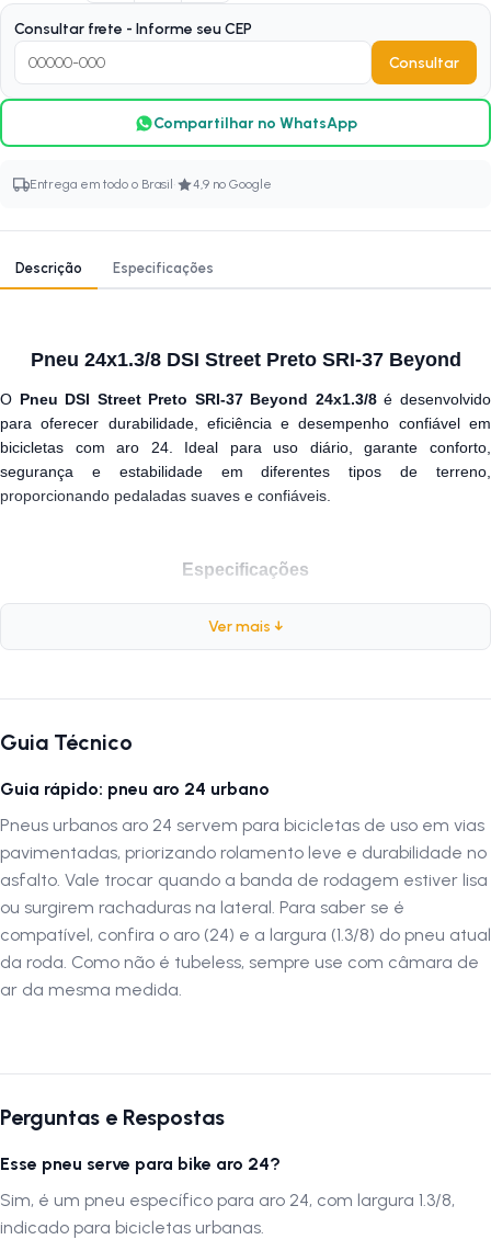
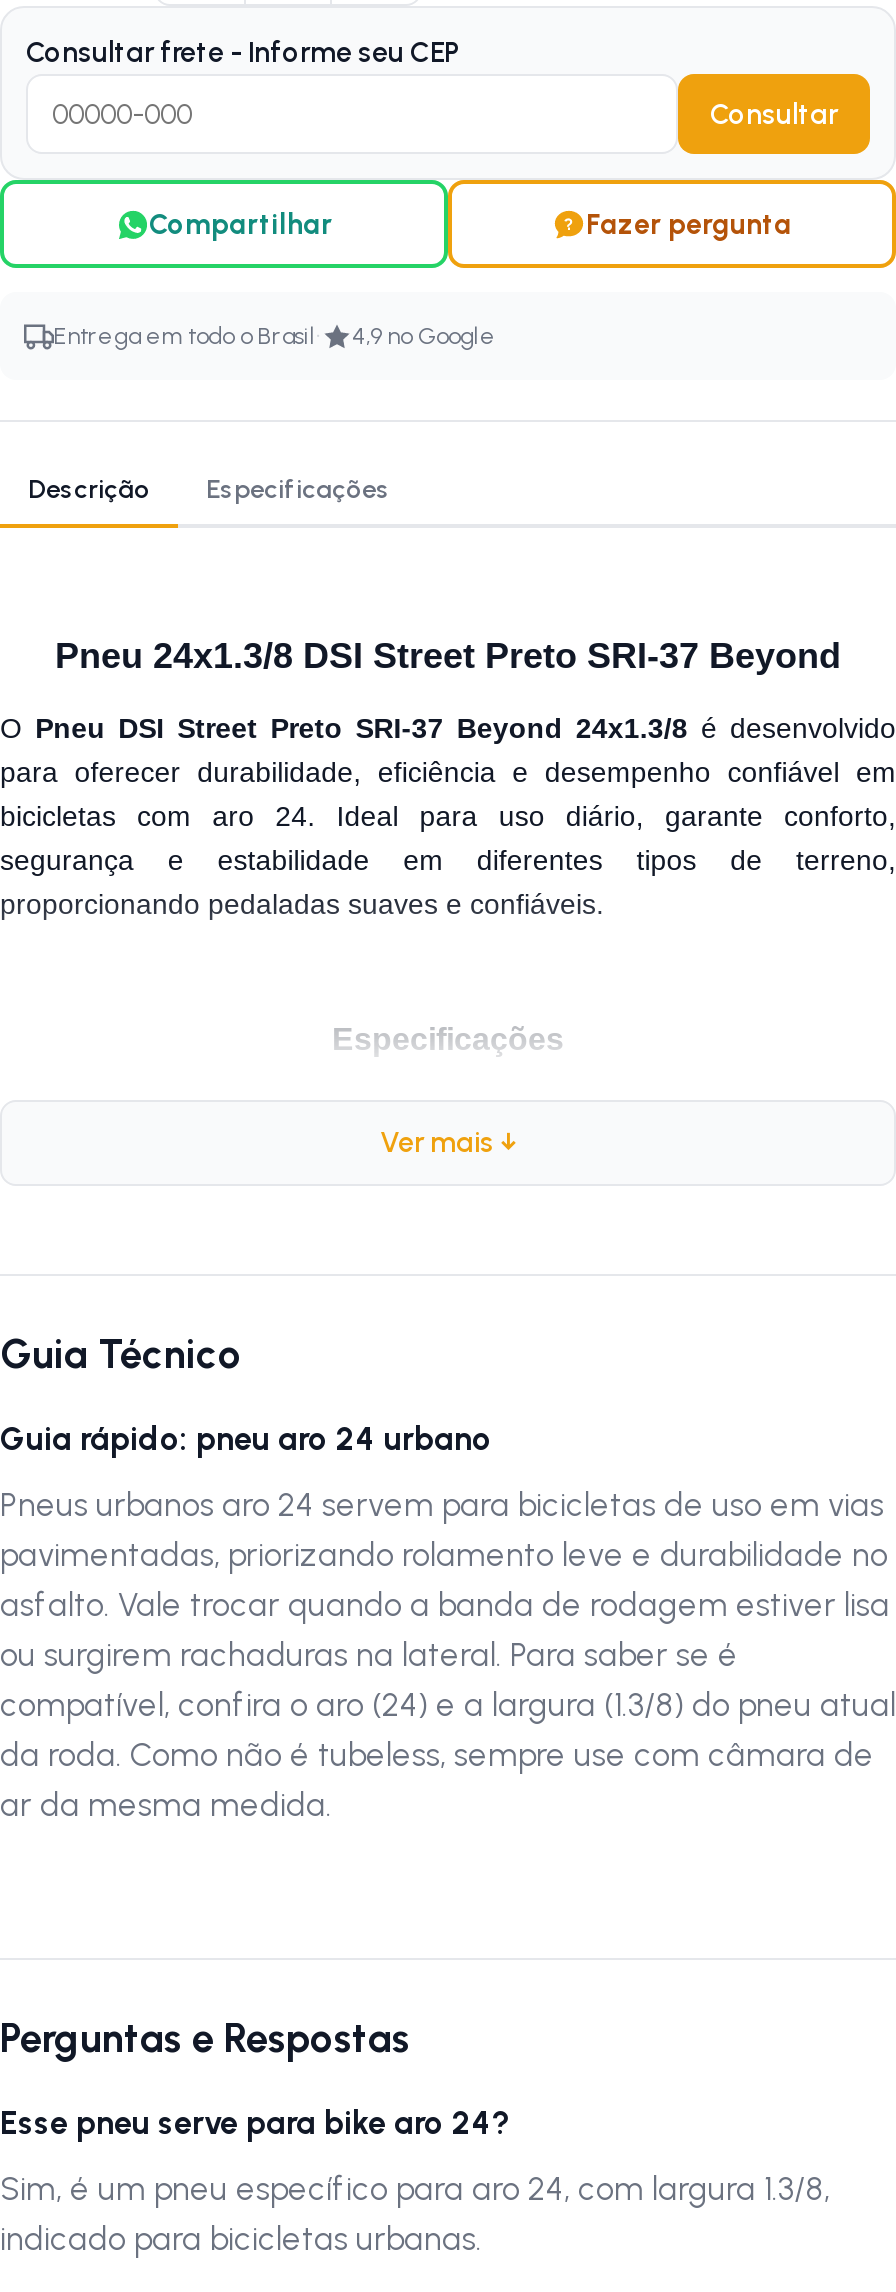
[153,113,357,132] Compartilhar no WhatsApp -> [149,207,792,241] Compartilhar | Fazer pergunta

